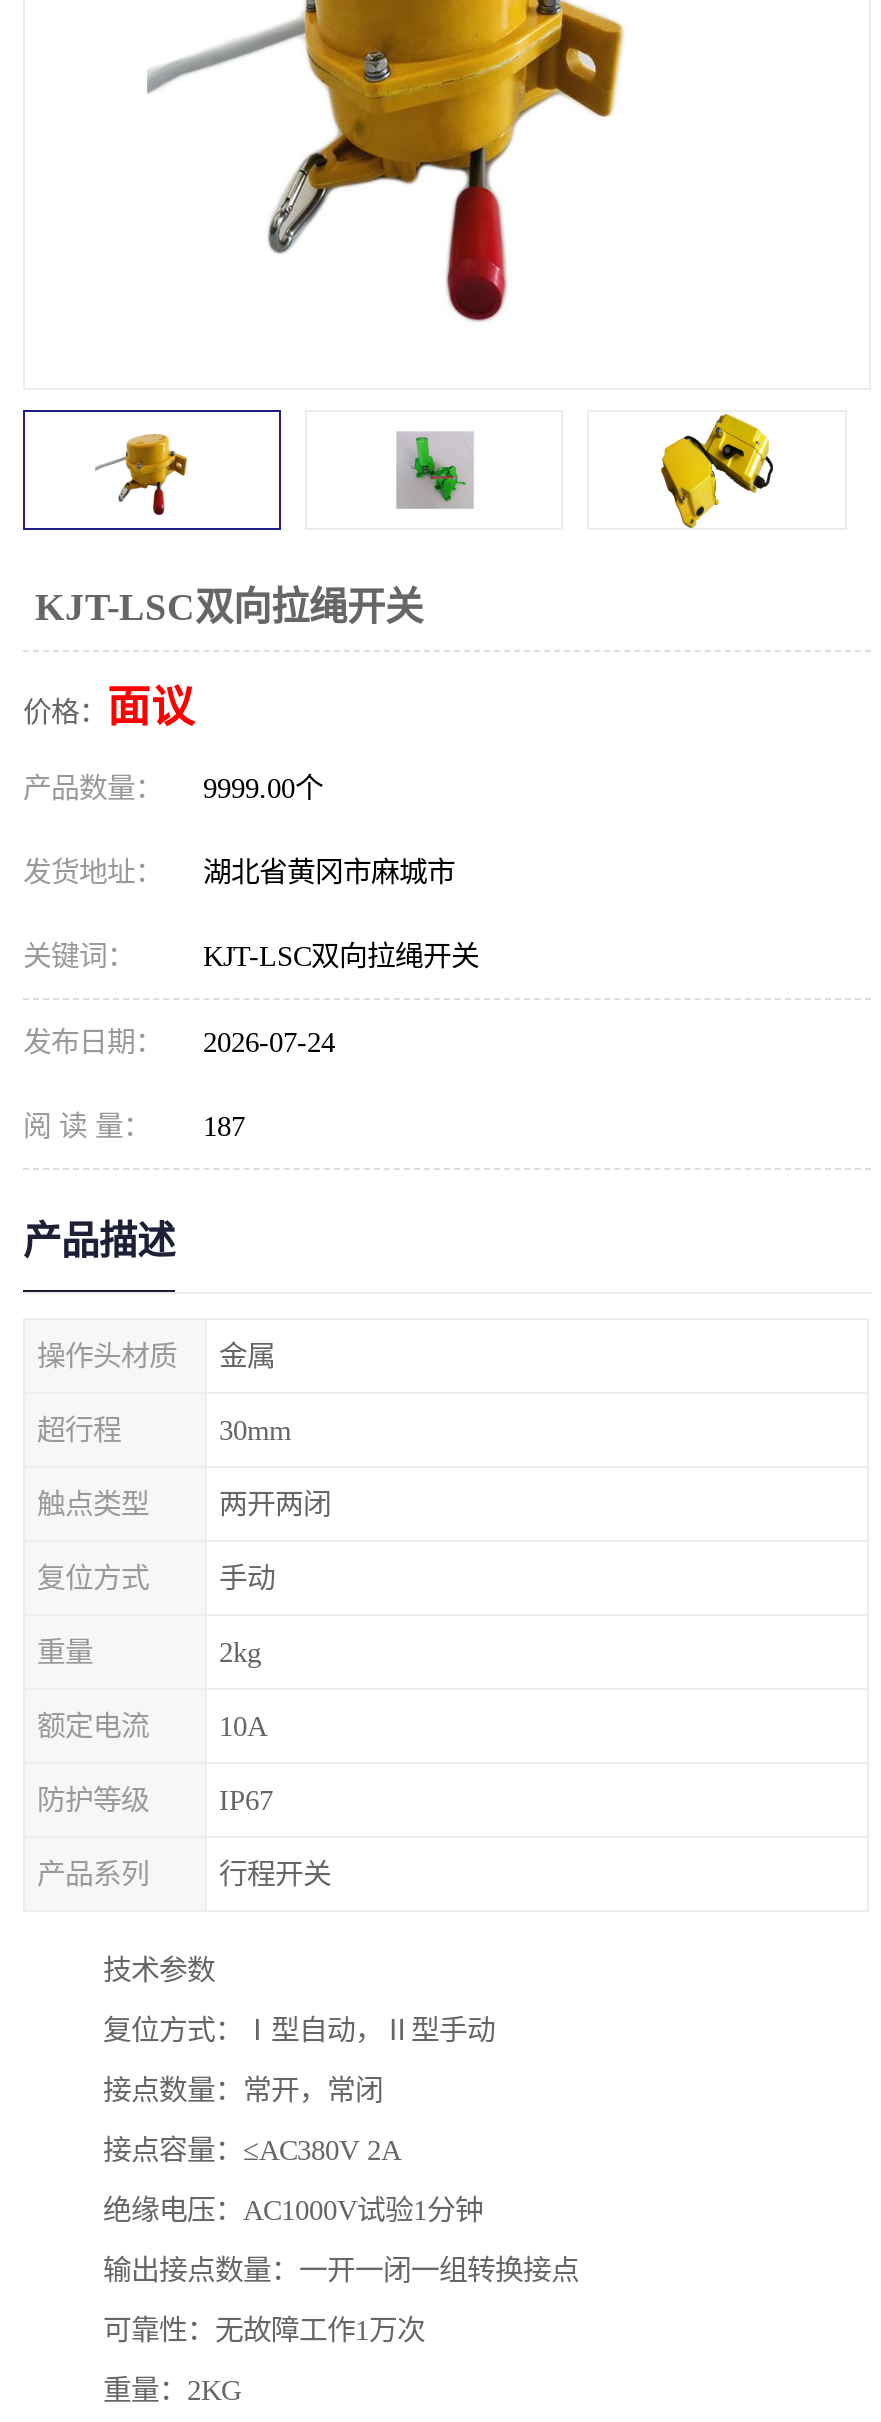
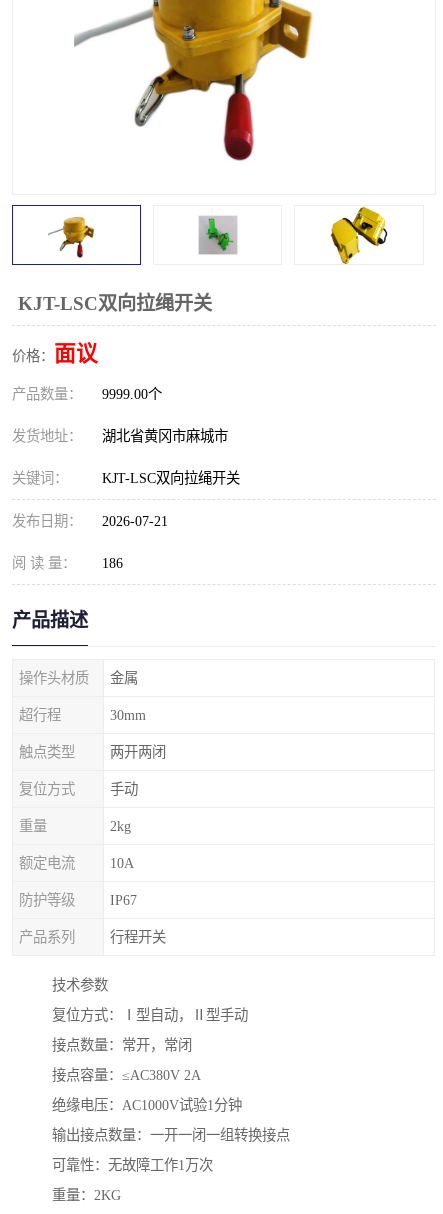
[23,1026,335,1058] 发布日期： 2026-07-24 -> [12,513,168,529] 发布日期： 2026-07-21
[23,1110,245,1142] 阅 读 量： 187 -> [12,555,123,571] 阅 读 量： 186

